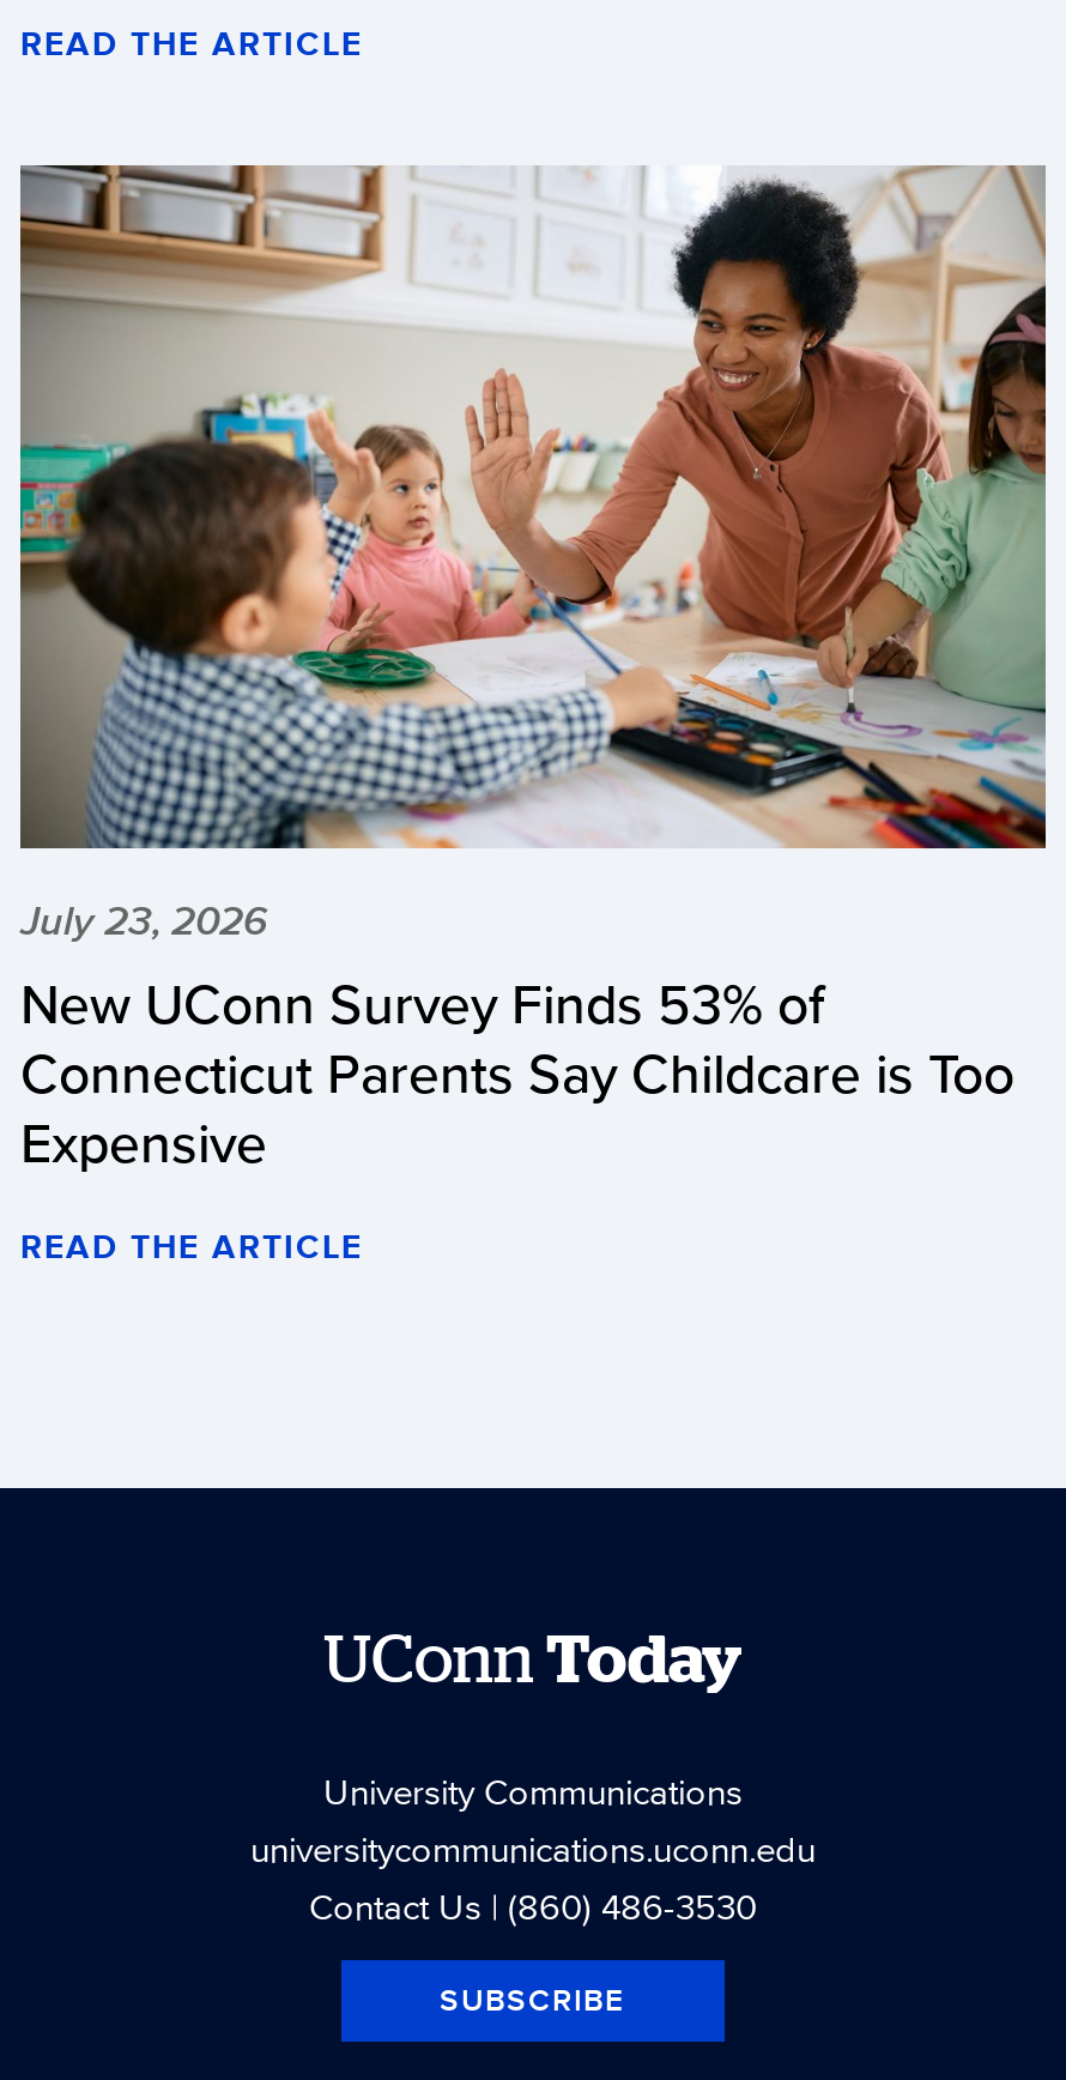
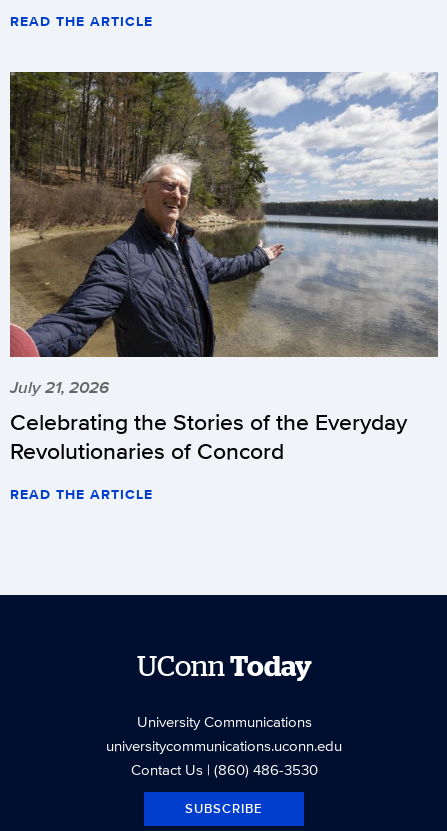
[20,163,1048,1182] [image] | July 23, 2026 | New UConn Survey Finds 53% of | Connecticut Parents Say Childcare is Too | Expensive -> [10,71,438,467] [image] | July 21, 2026 | Celebrating the Stories of the Everyday | Revolutionaries of Concord

